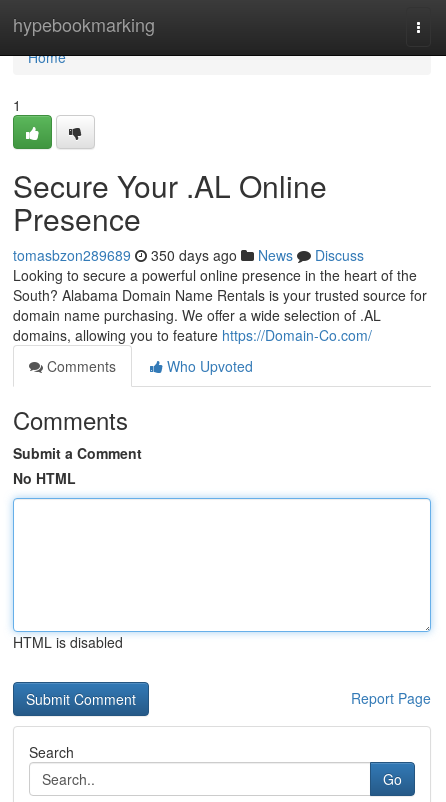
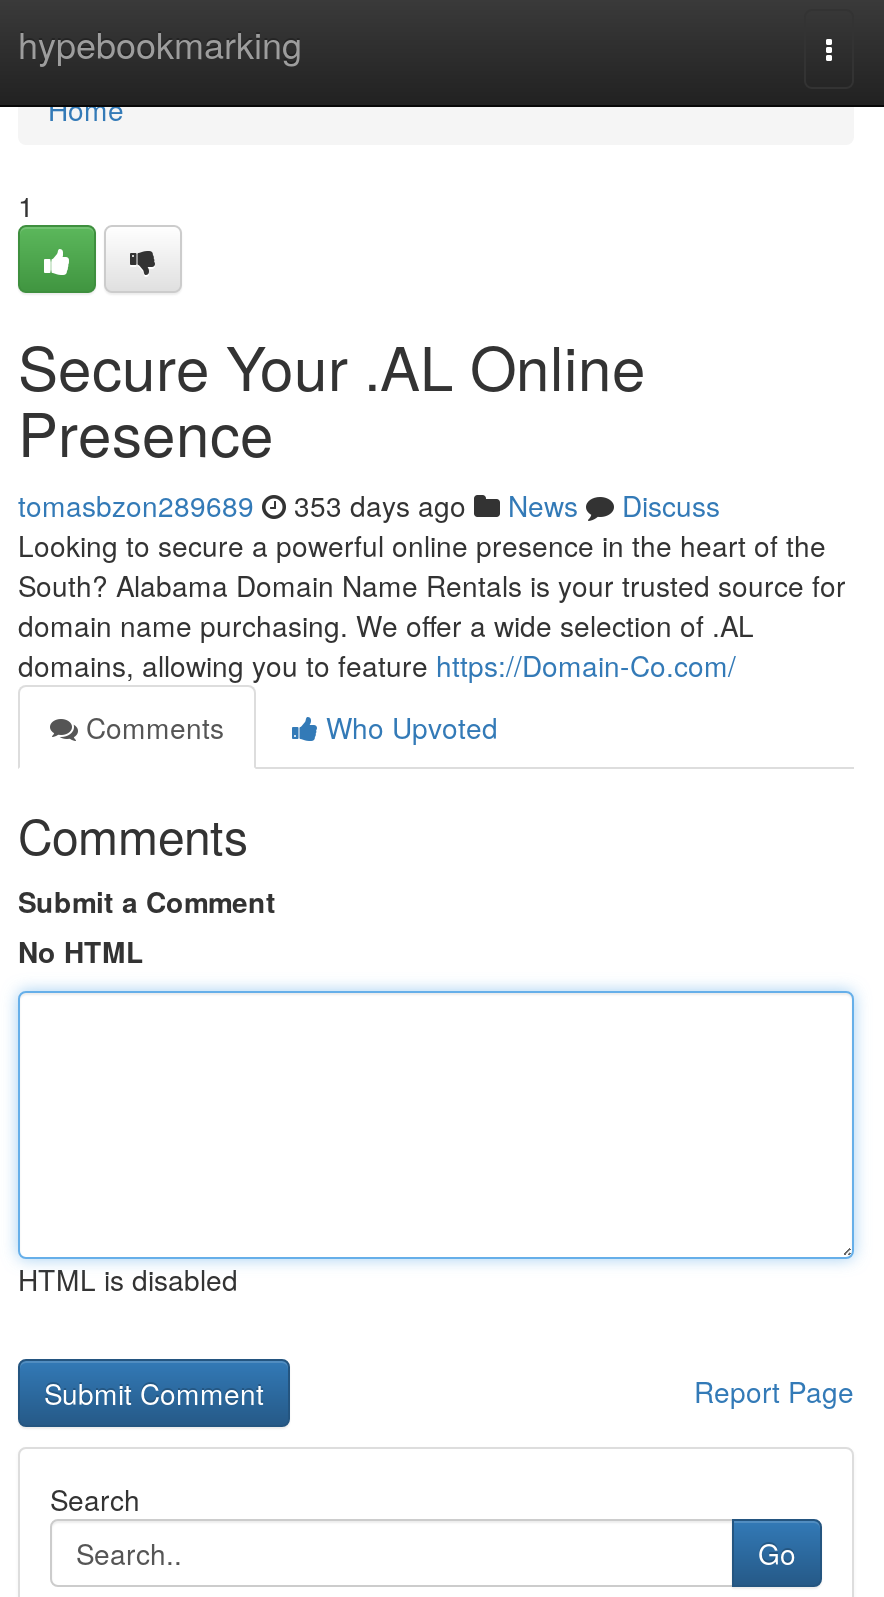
[13,245,364,265] tomasbzon289689 350 days ago News Discuss -> [18,485,720,525] tomasbzon289689 353 days ago News Discuss

